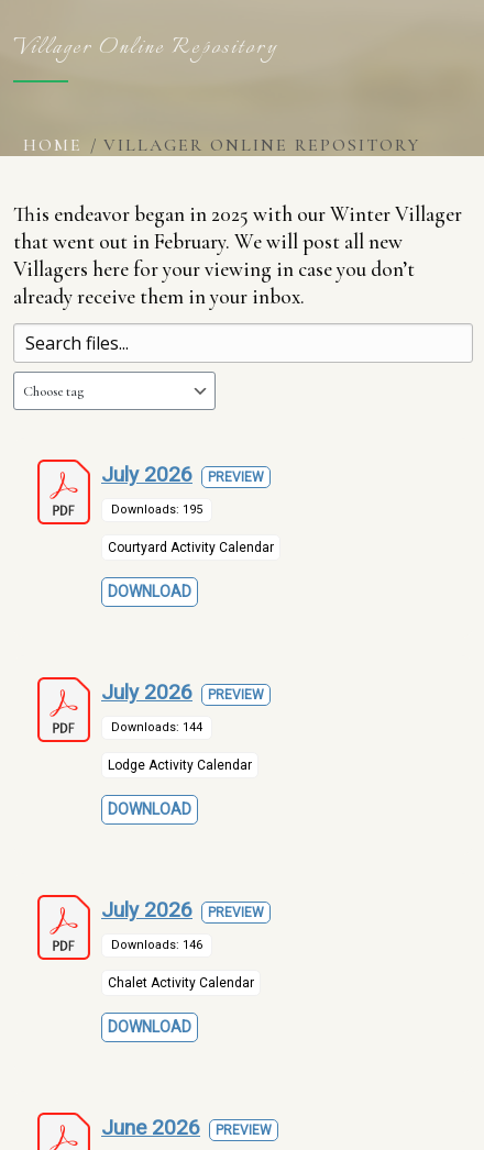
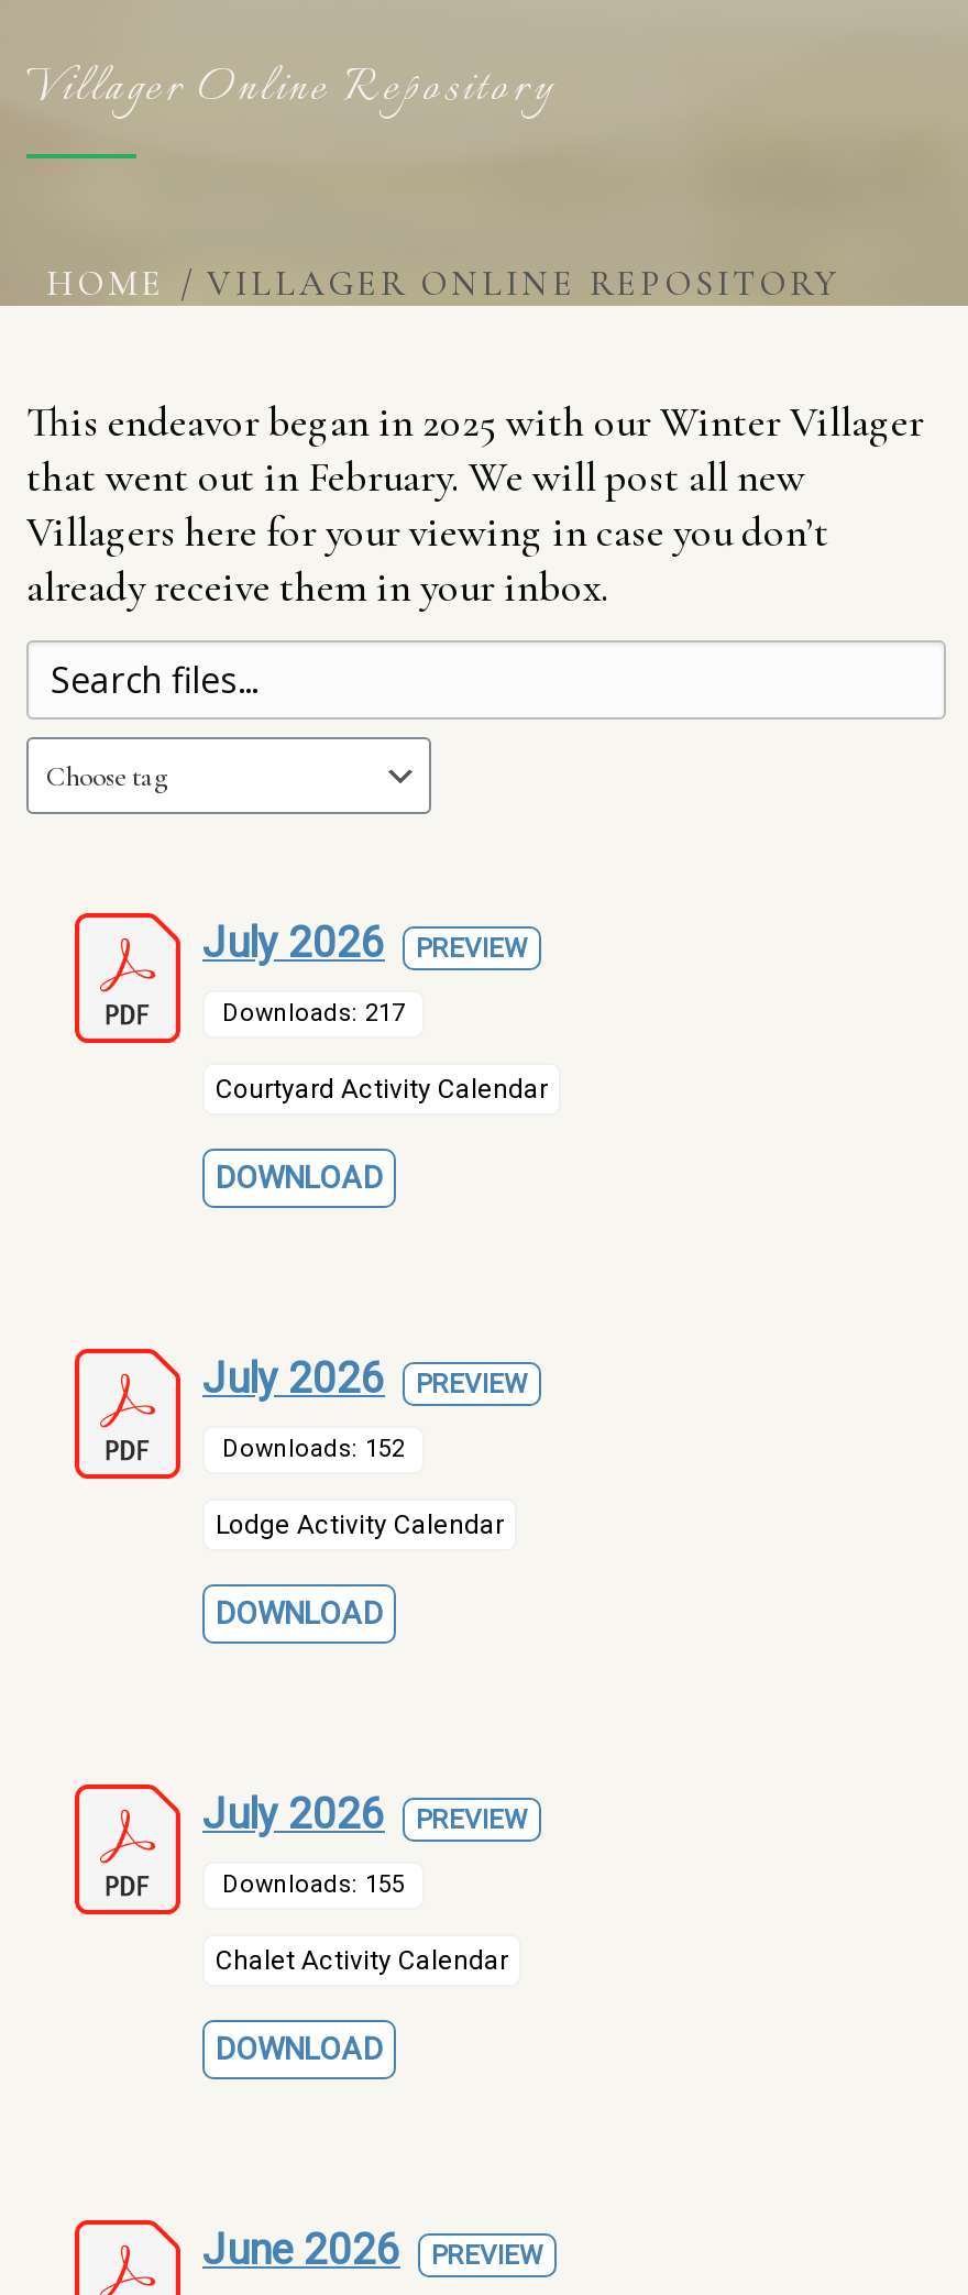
[111,502,202,517] Downloads: 195 -> [222,999,405,1028] Downloads: 217
[111,720,202,734] Downloads: 144 -> [222,1435,405,1463] Downloads: 152
[111,938,202,952] Downloads: 146 -> [222,1870,405,1899] Downloads: 155

